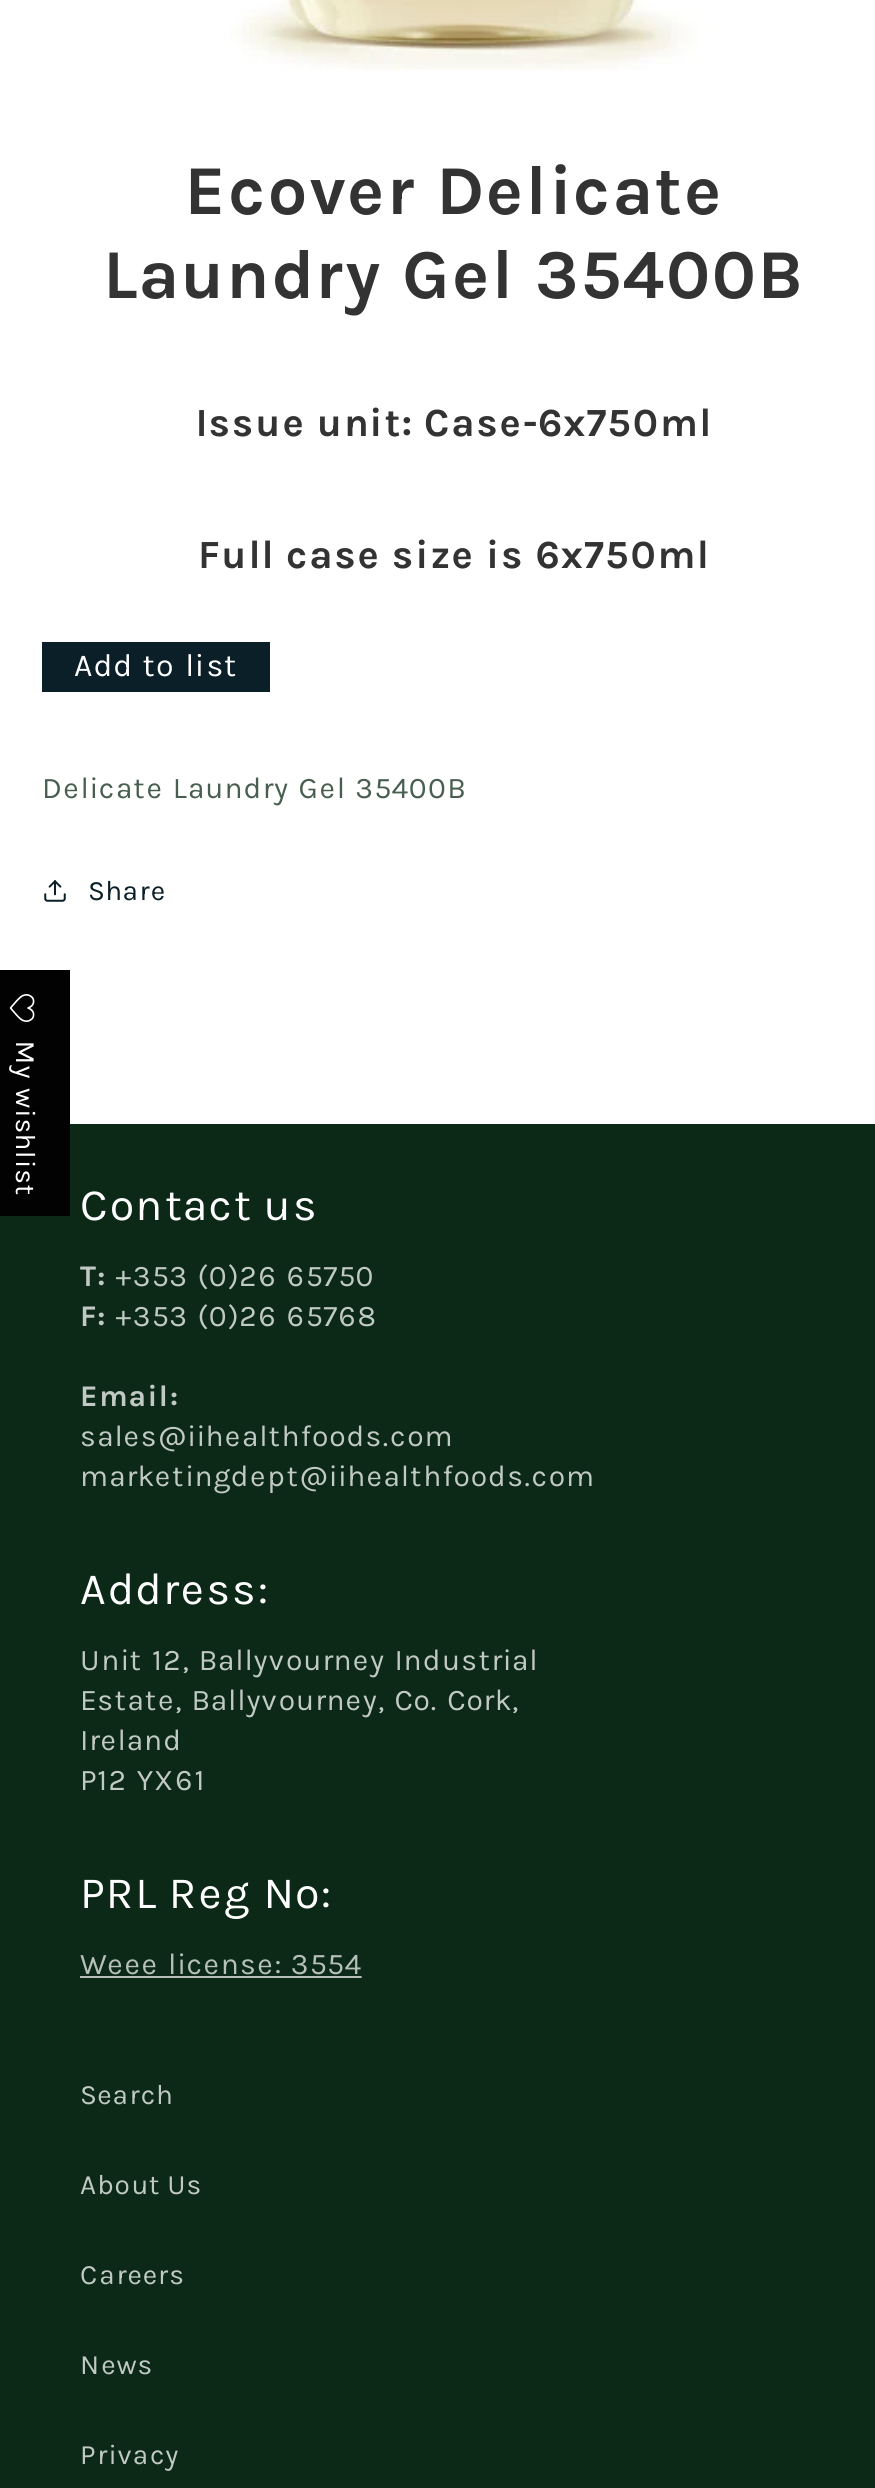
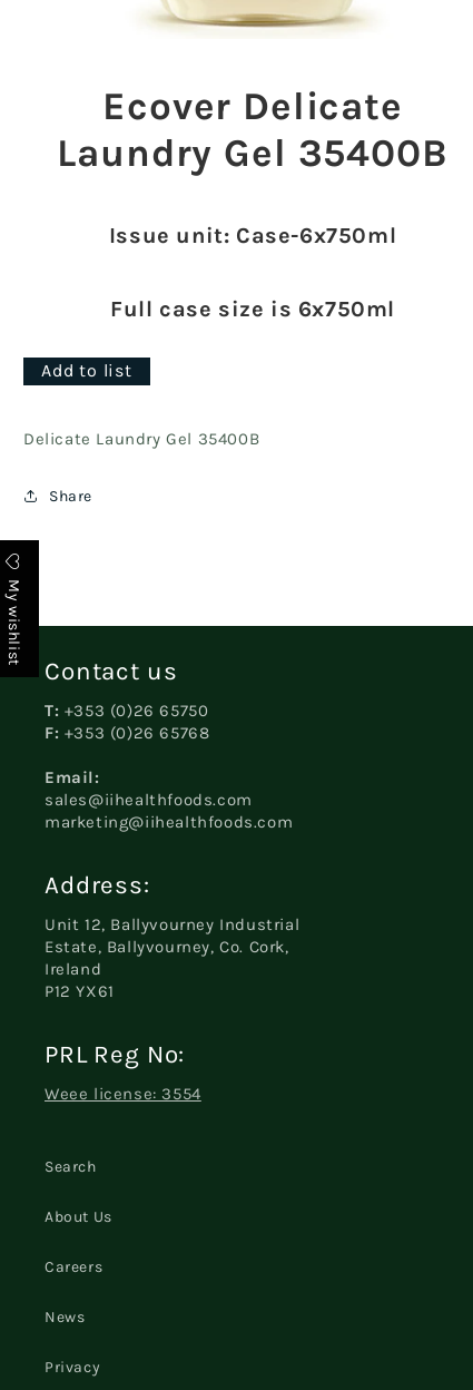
[80,1458,595,1494] marketingdept@iihealthfoods.com -> [45,812,293,832] marketing@iihealthfoods.com

